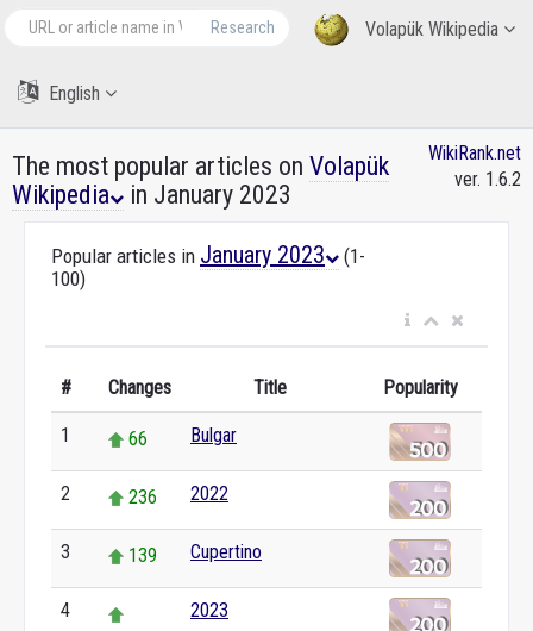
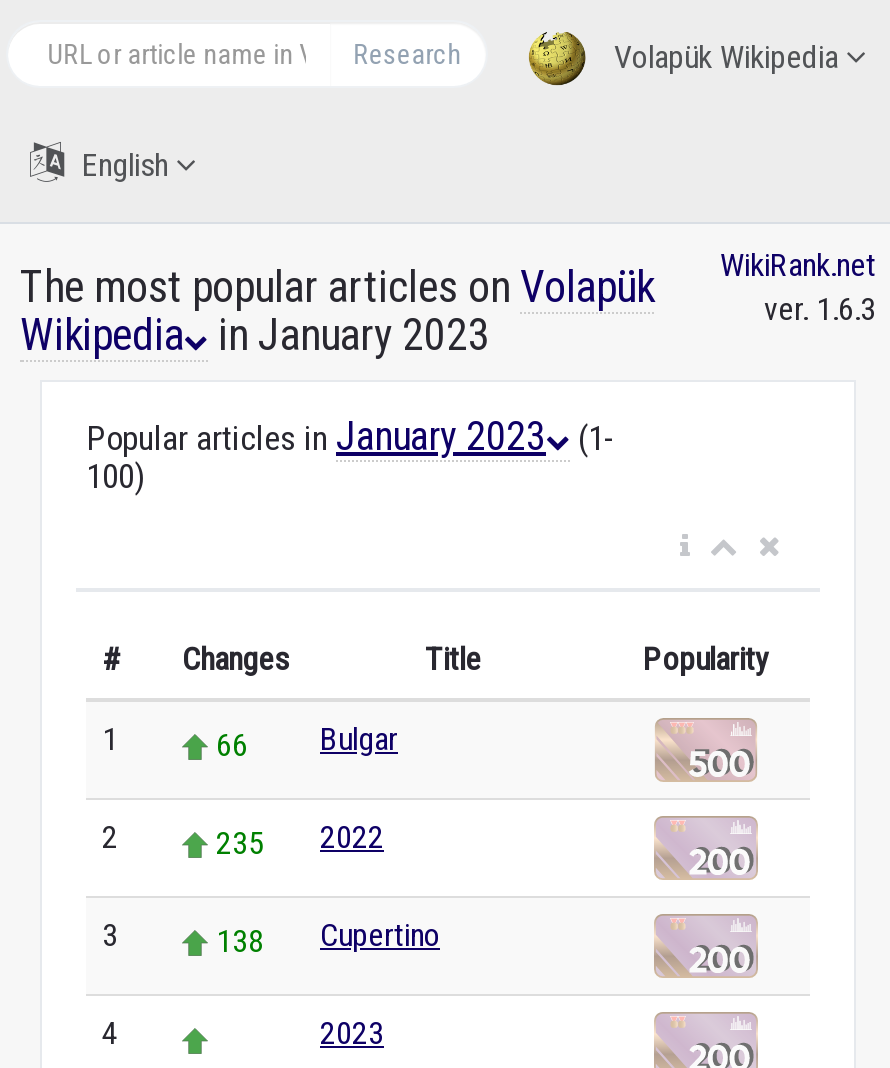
[454,168,521,190] ver. 1.6.2 -> [764,290,876,328] ver. 1.6.3
[124,482,228,508] 236 2022 -> [208,818,384,862] 235 2022
[124,541,262,567] 139 Cupertino -> [208,916,440,960] 138 Cupertino

